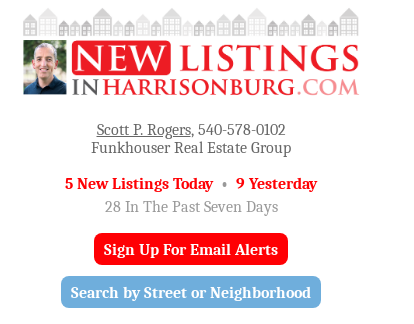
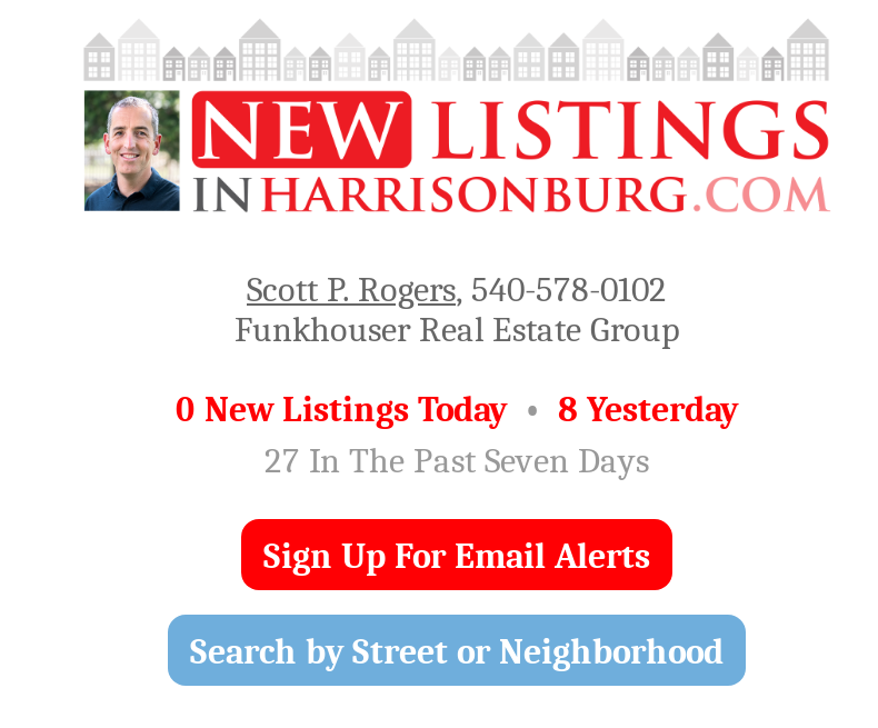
[65,175,317,193] 5 New Listings Today • 9 Yesterday -> [176,390,738,430] 0 New Listings Today • 8 Yesterday
[104,198,277,216] 28 In The Past Seven Days -> [265,441,649,481] 27 In The Past Seven Days

